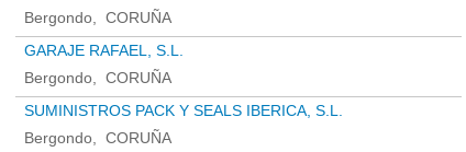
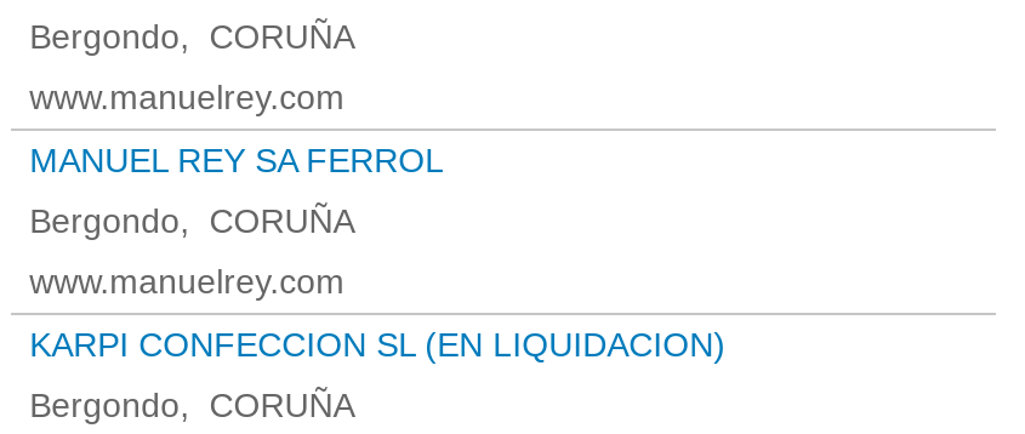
[24,41,183,59] GARAJE RAFAEL, S.L. -> [30,76,444,178] www.manuelrey.com | MANUEL REY SA FERROL
[24,101,343,119] SUMINISTROS PACK Y SEALS IBERICA, S.L. -> [30,261,726,362] www.manuelrey.com | KARPI CONFECCION SL (EN LIQUIDACION)

